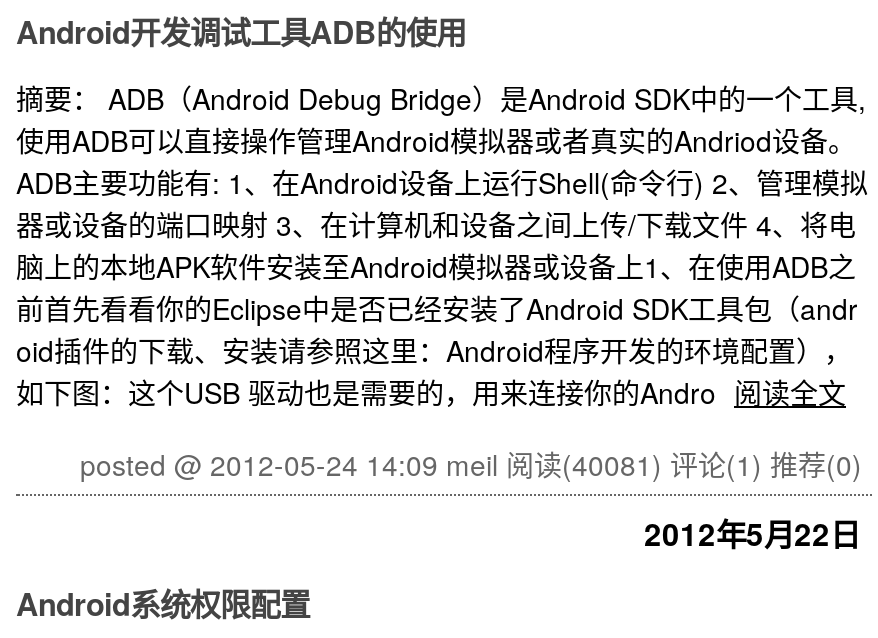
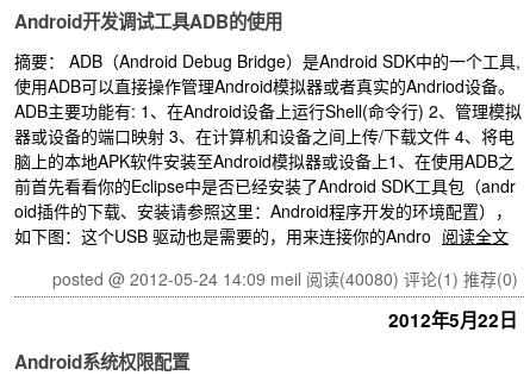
[80,444,862,484] posted @ 2012-05-24 14:09 meil阅读(40081) 评论(1) 推荐(0) -> [52,267,518,290] posted @ 2012-05-24 14:09 meil阅读(40080) 评论(1) 推荐(0)

